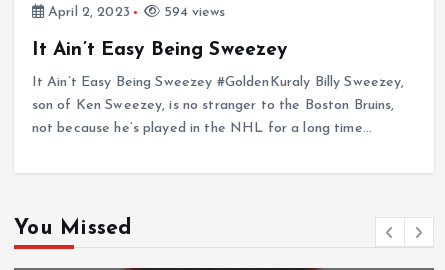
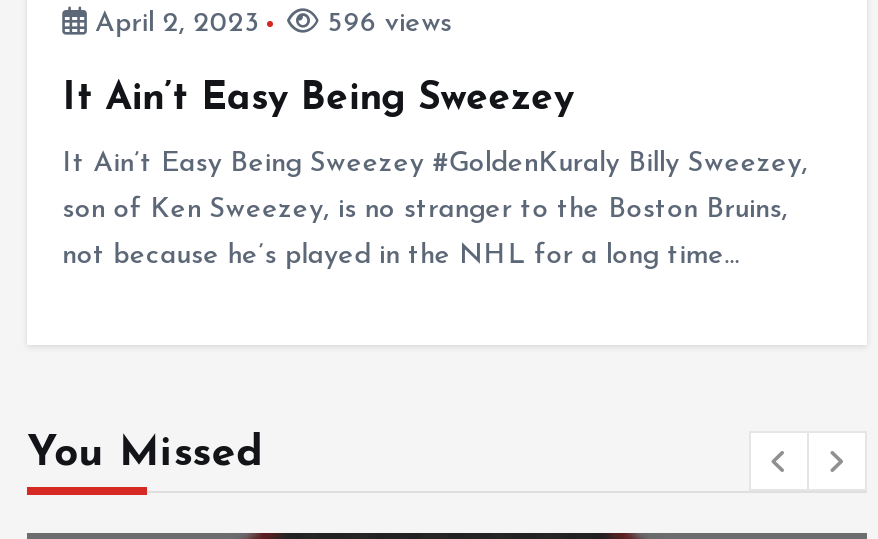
[160,5,226,20] 594 views -> [319,9,452,39] 596 views

